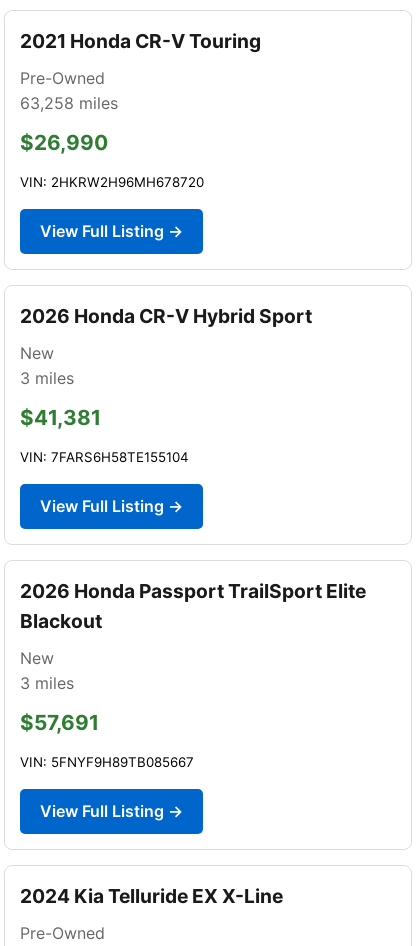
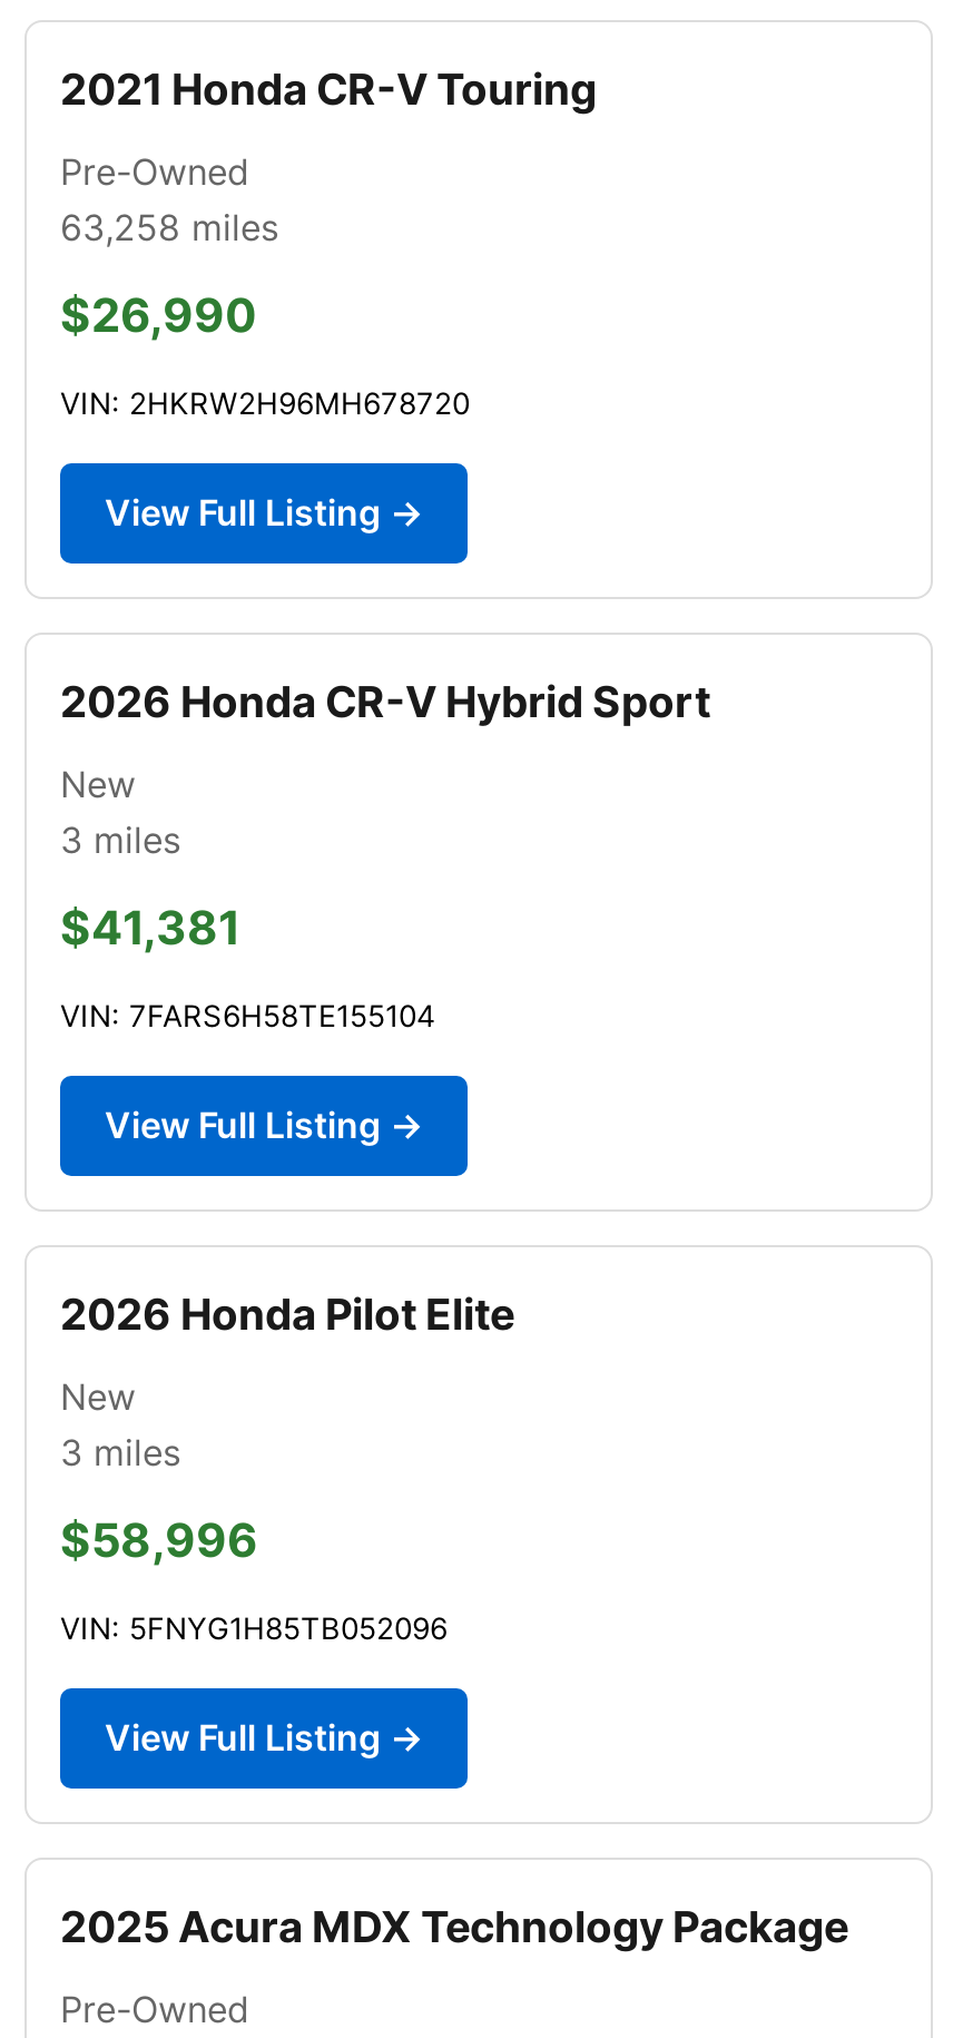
[20,579,366,633] 2026 Honda Passport TrailSport Elite | Blackout -> [60,1287,514,1341] 2026 Honda Pilot Elite
[20,710,99,735] $57,691 -> [60,1512,258,1568] $58,996
[20,754,194,770] VIN: 5FNYF9H89TB085667 -> [60,1610,448,1646] VIN: 5FNYG1H85TB052096
[20,884,283,908] 2024 Kia Telluride EX X-Line -> [60,1900,848,1953] 2025 Acura MDX Technology Package

